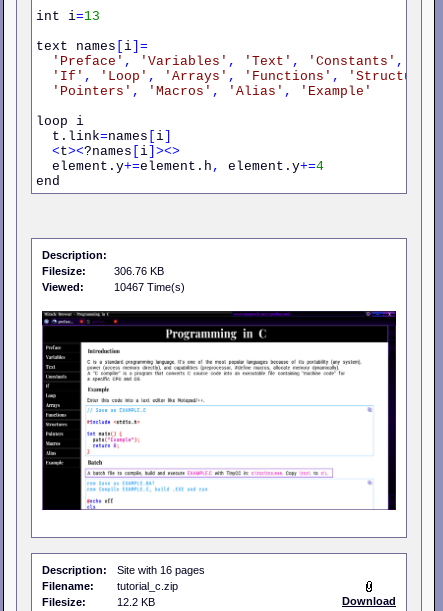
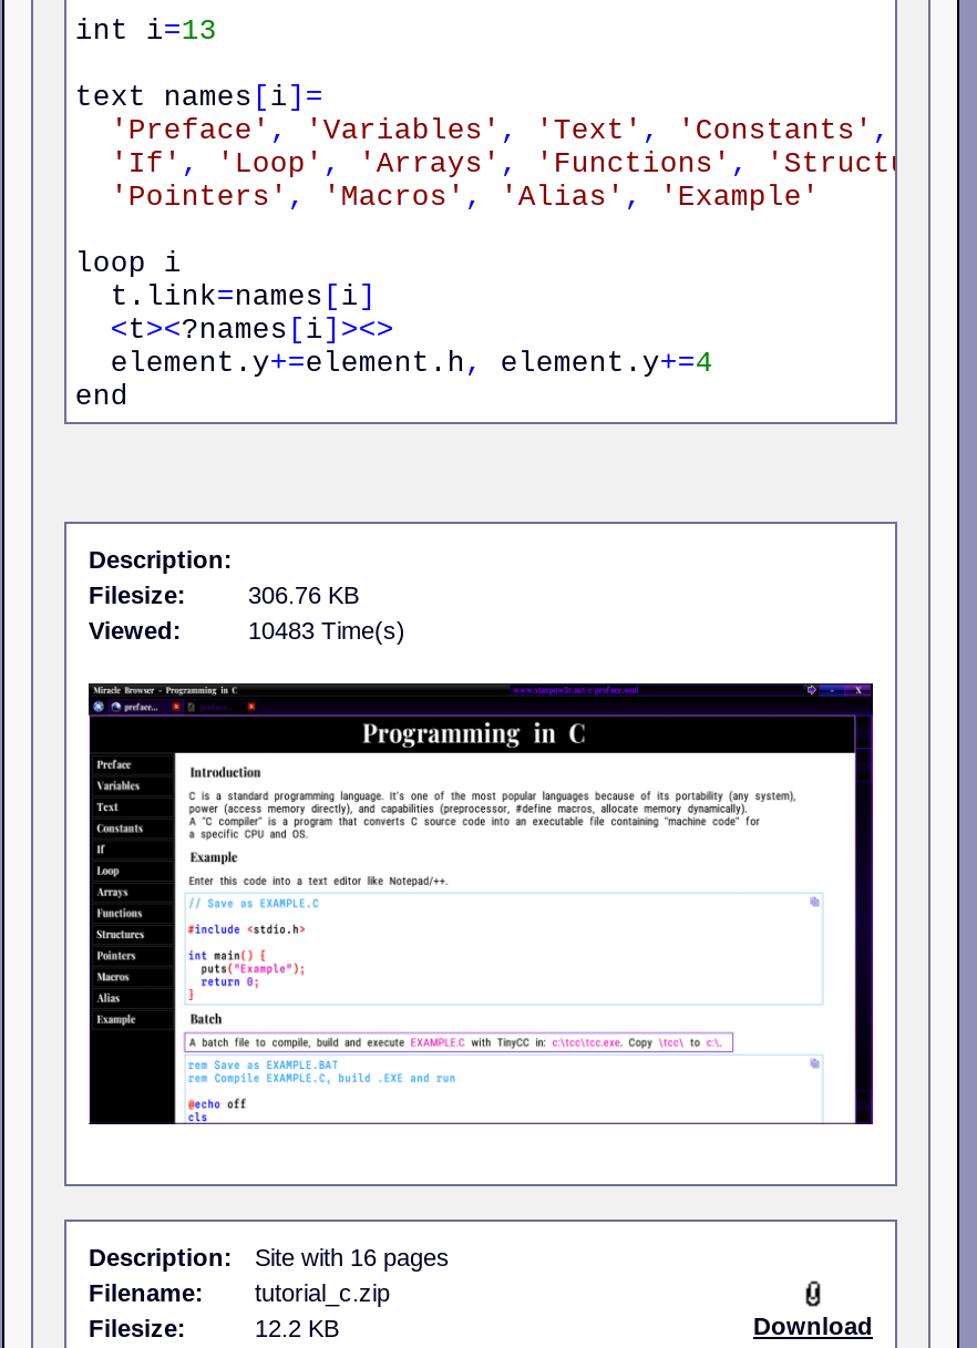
[114,281,185,293] 10467 Time(s) -> [248,617,405,644] 10483 Time(s)

